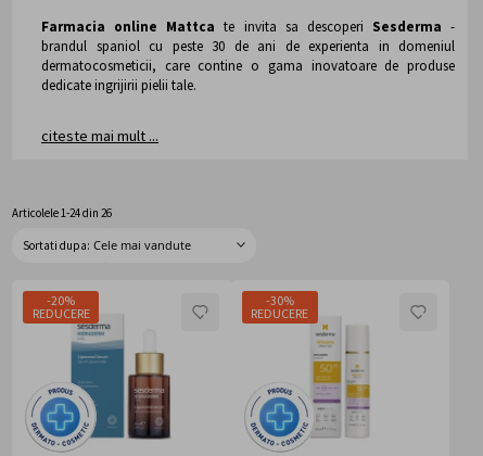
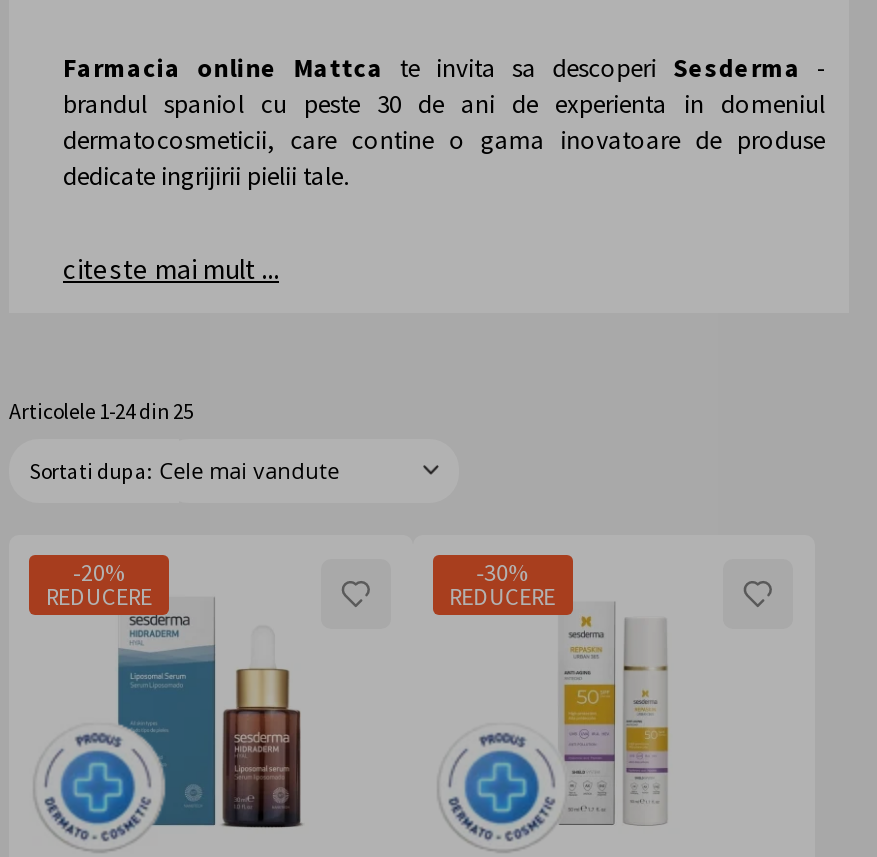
[12,205,112,220] Articolele 1-24din 26 -> [9,397,193,425] Articolele 1-24din 25

